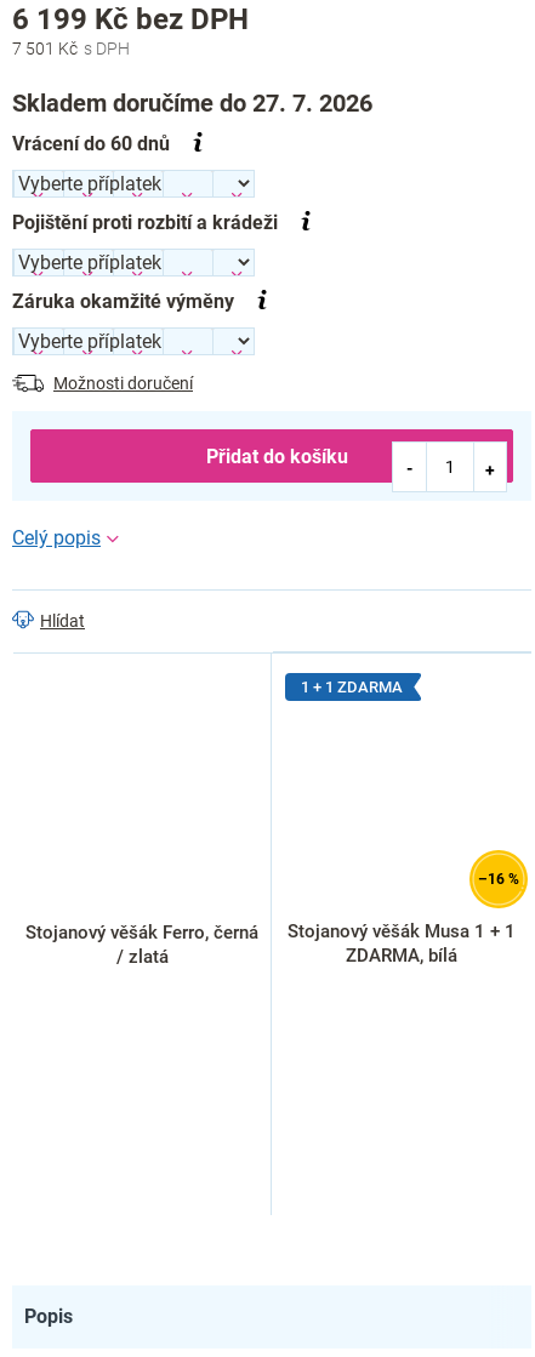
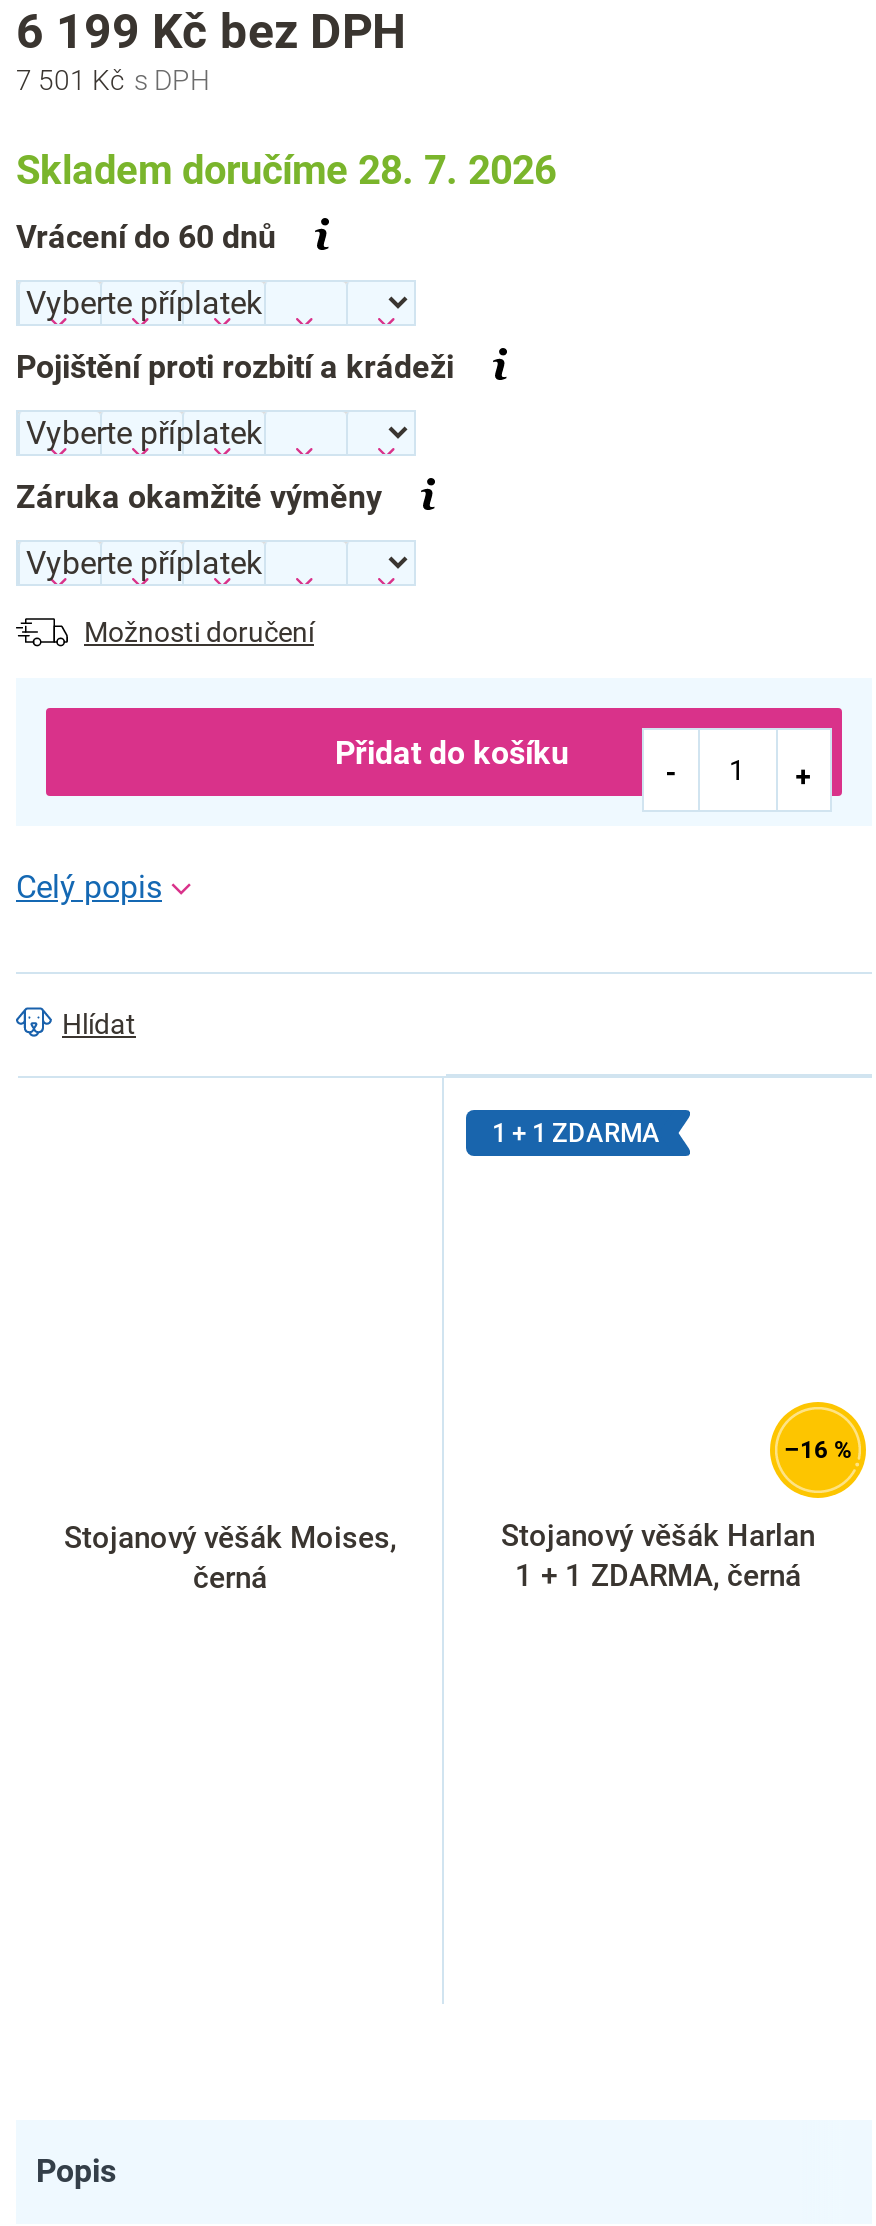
[12,89,372,118] Skladem doručíme do 27. 7. 2026 -> [16,146,556,194] Skladem doručíme 28. 7. 2026
[25,922,258,968] Stojanový věšák Ferro, černá | / zlatá -> [64,1520,396,1596] Stojanový věšák Moises, | černá
[288,920,516,967] Stojanový věšák Musa 1 + 1 | ZDARMA, bílá -> [501,1518,815,1594] Stojanový věšák Harlan | 1 + 1 ZDARMA, černá

